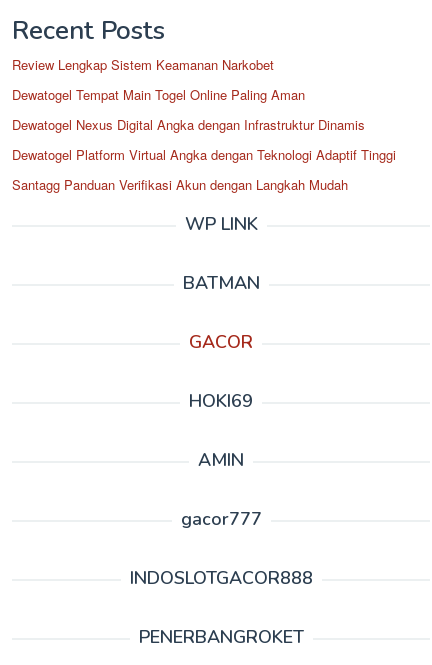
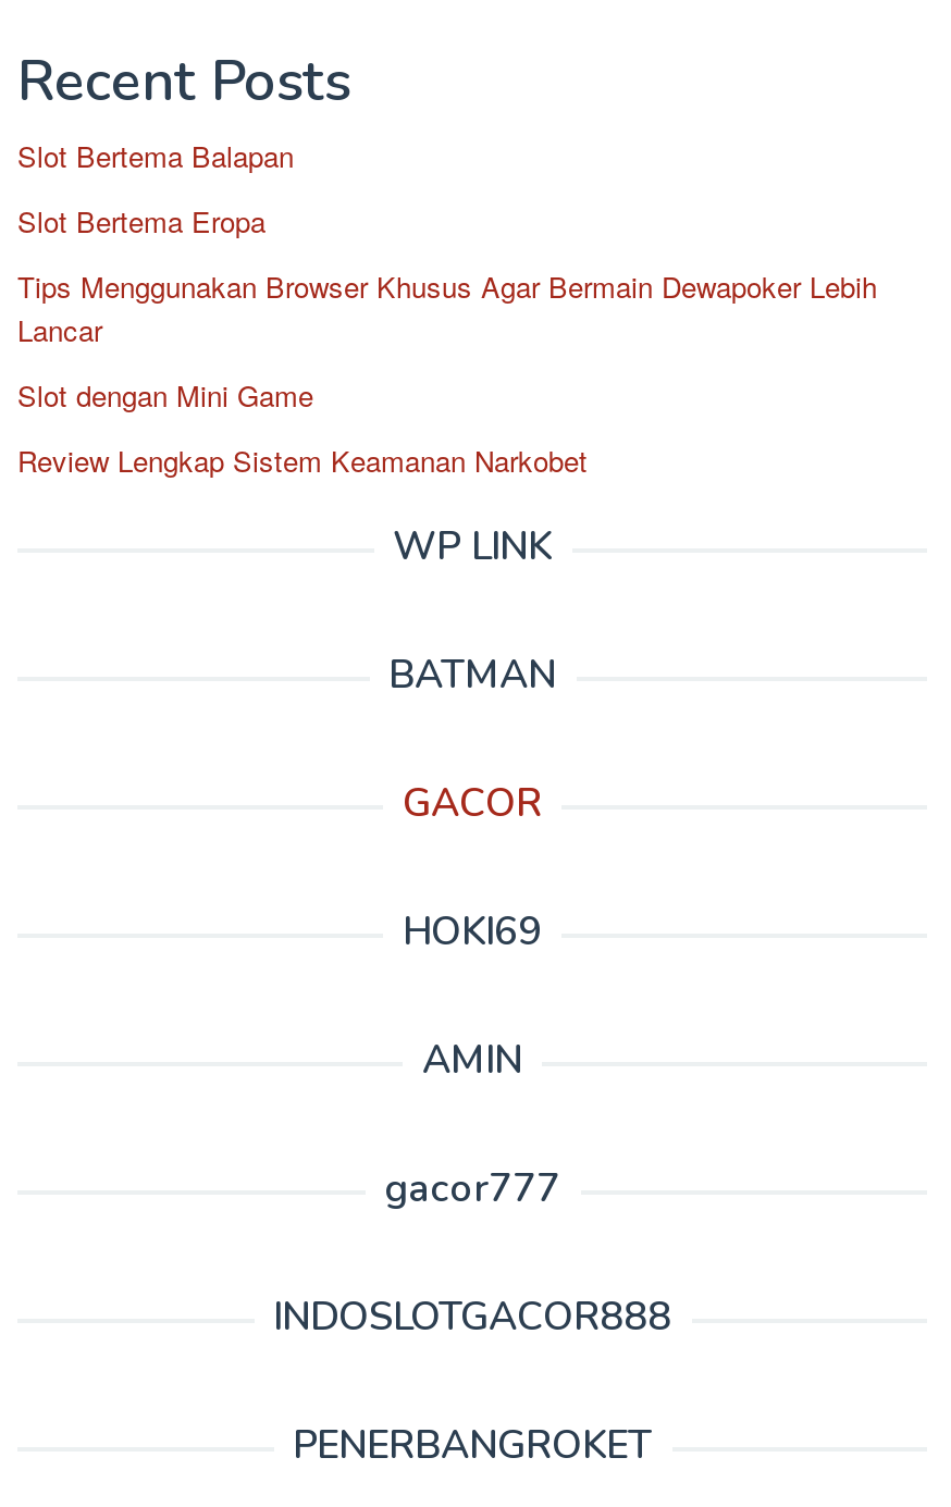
none -> [17,135,877,416] Slot Bertema Balapan | Slot Bertema Eropa | Tips Menggunakan Browser Khusus Agar Bermain Dewapoker Lebih | Lancar | Slot dengan Mini Game
moved [12,55,274,74] -> [17,440,588,481]: Review Lengkap Sistem Keamanan Narkobet
[12,85,396,194] Dewatogel Tempat Main Togel Online Paling Aman | Dewatogel Nexus Digital Angka dengan Infrastruktur Dinamis | Dewatogel Platform Virtual Angka dengan Teknologi Adaptif Tinggi | Santagg Panduan Verifikasi Akun dengan Langkah Mudah -> none

